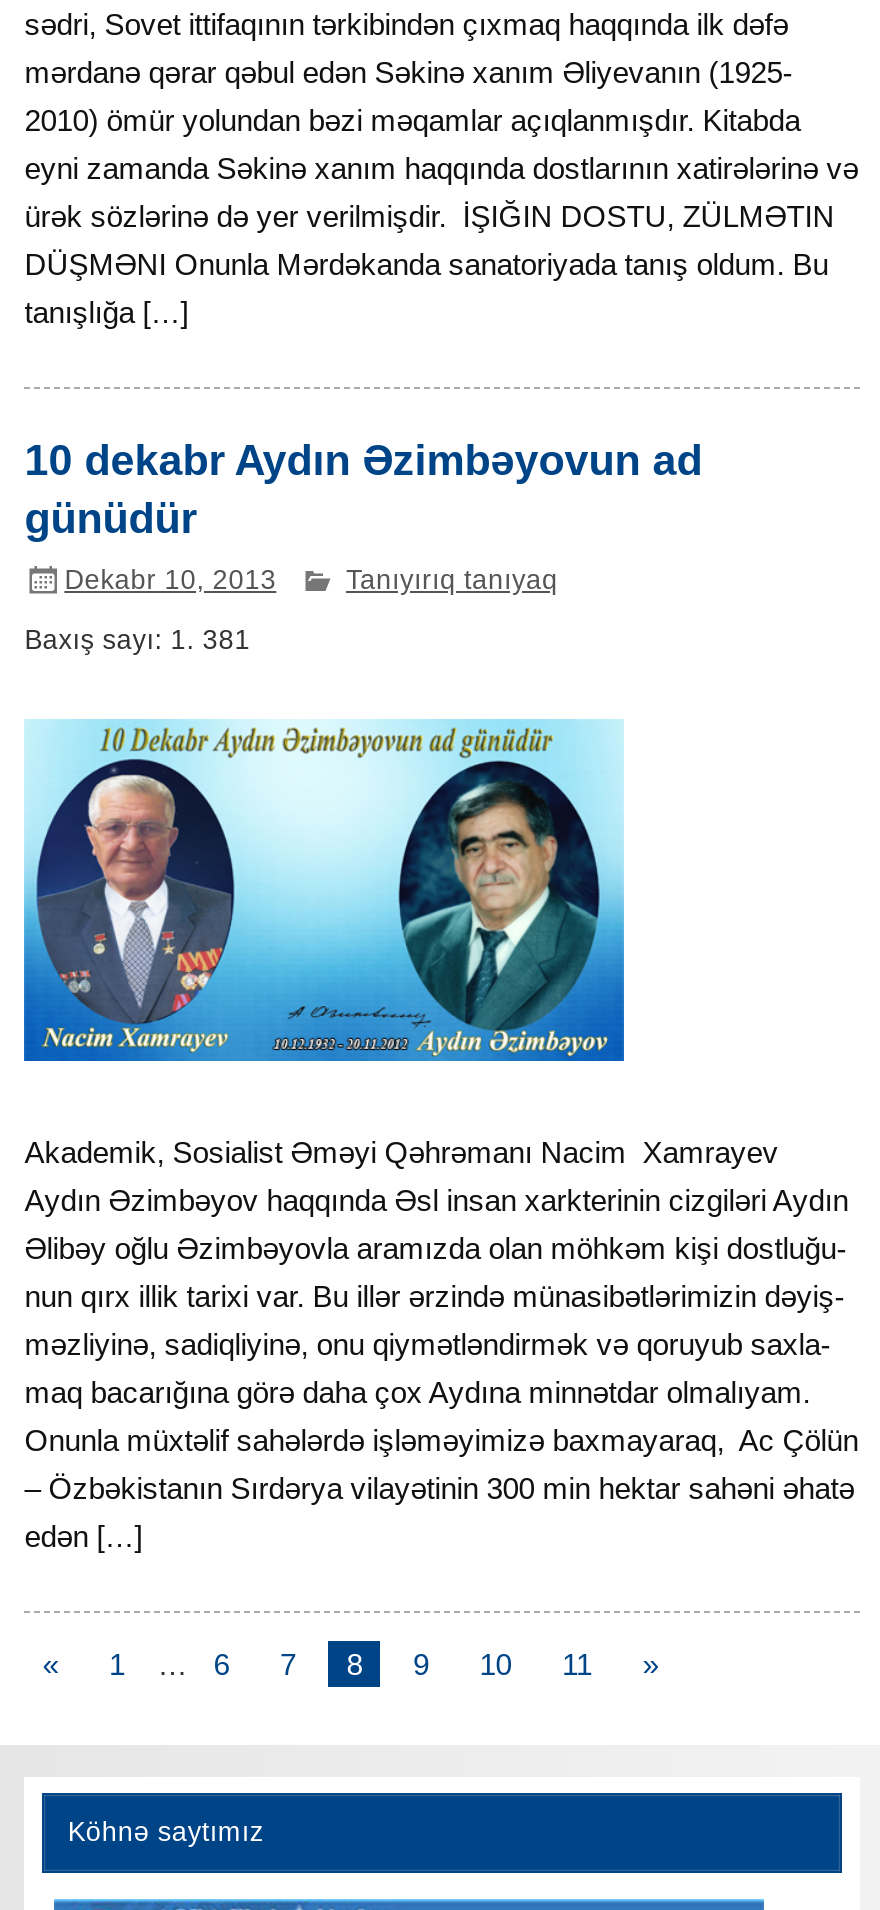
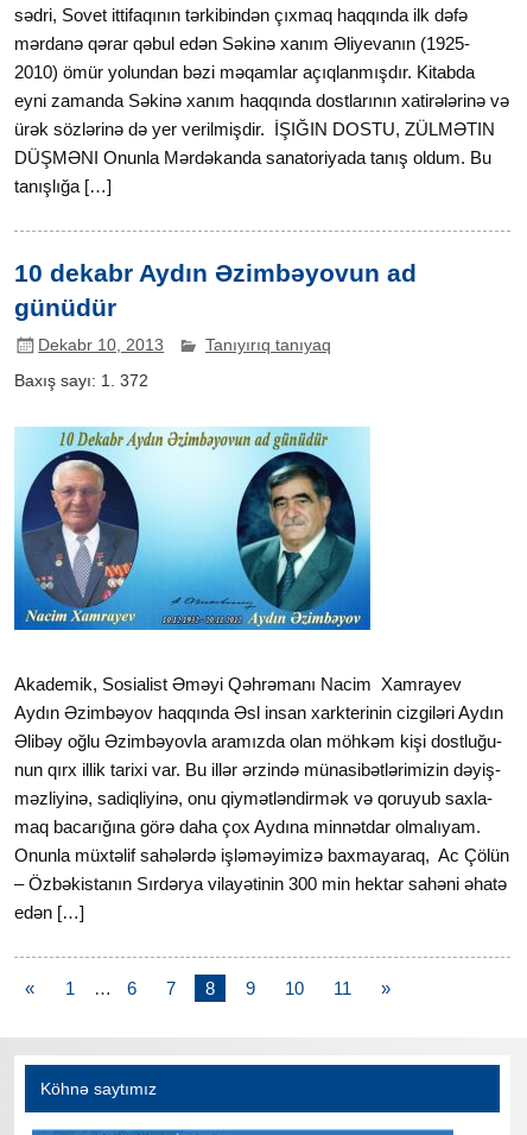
[24,626,250,656] Baxış sayı: 1. 381 -> [14,372,149,390] Baxış sayı: 1. 372

